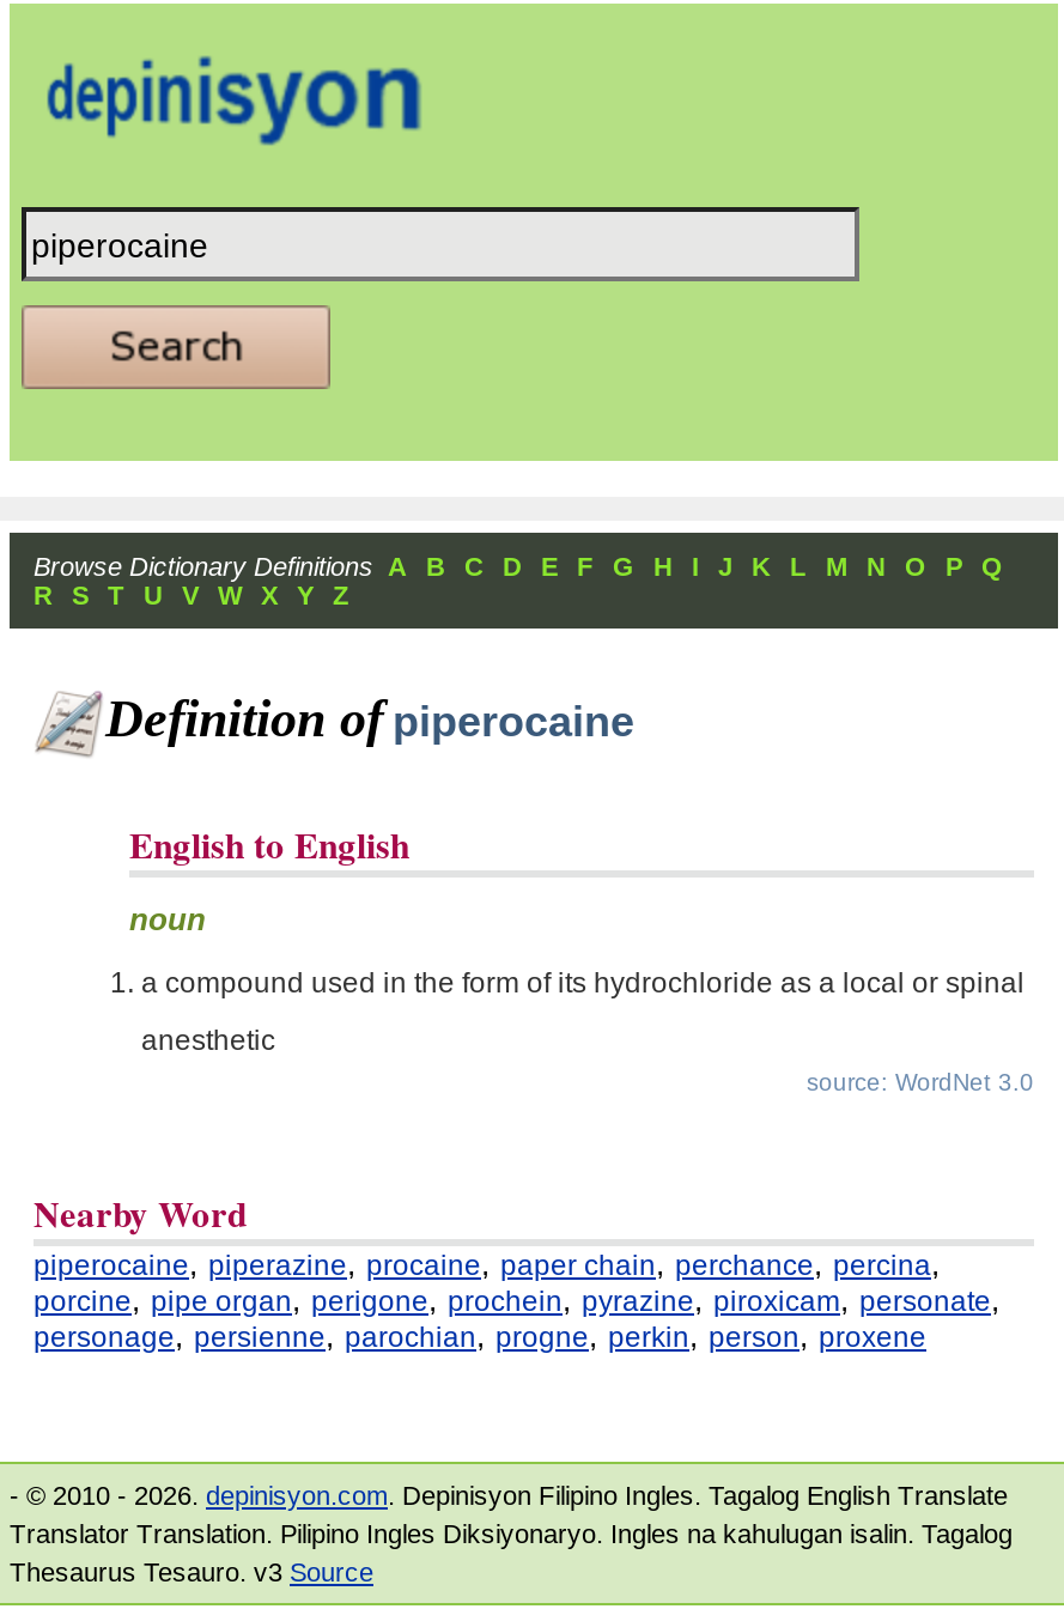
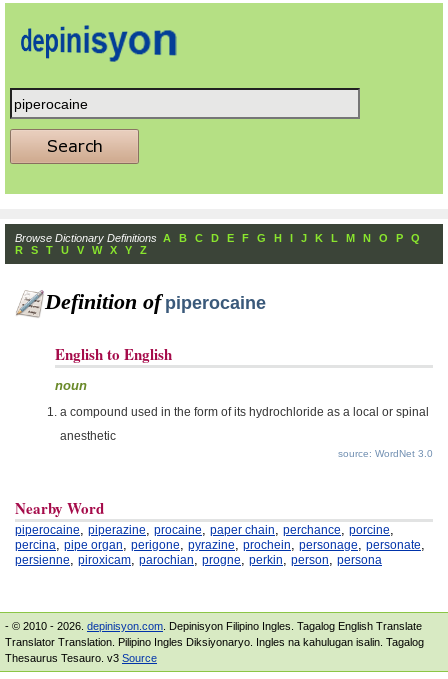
[34,1246,941,1282] piperocaine, piperazine, procaine, paper chain, perchance, percina, -> [15,522,394,537] piperocaine, piperazine, procaine, paper chain, perchance, porcine,
[34,1282,1001,1318] porcine, pipe organ, perigone, prochein, pyrazine, piroxicam, personate, -> [15,537,425,552] percina, pipe organ, perigone, pyrazine, prochein, personage, personate,
[34,1318,926,1354] personage, persienne, parochian, progne, perkin, person, proxene -> [15,552,382,567] persienne, piroxicam, parochian, progne, perkin, person, persona

